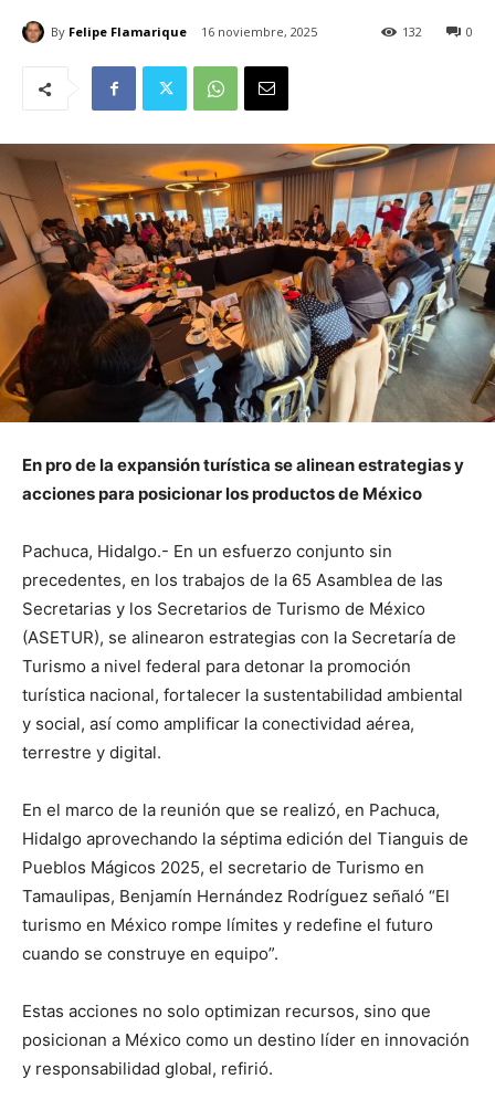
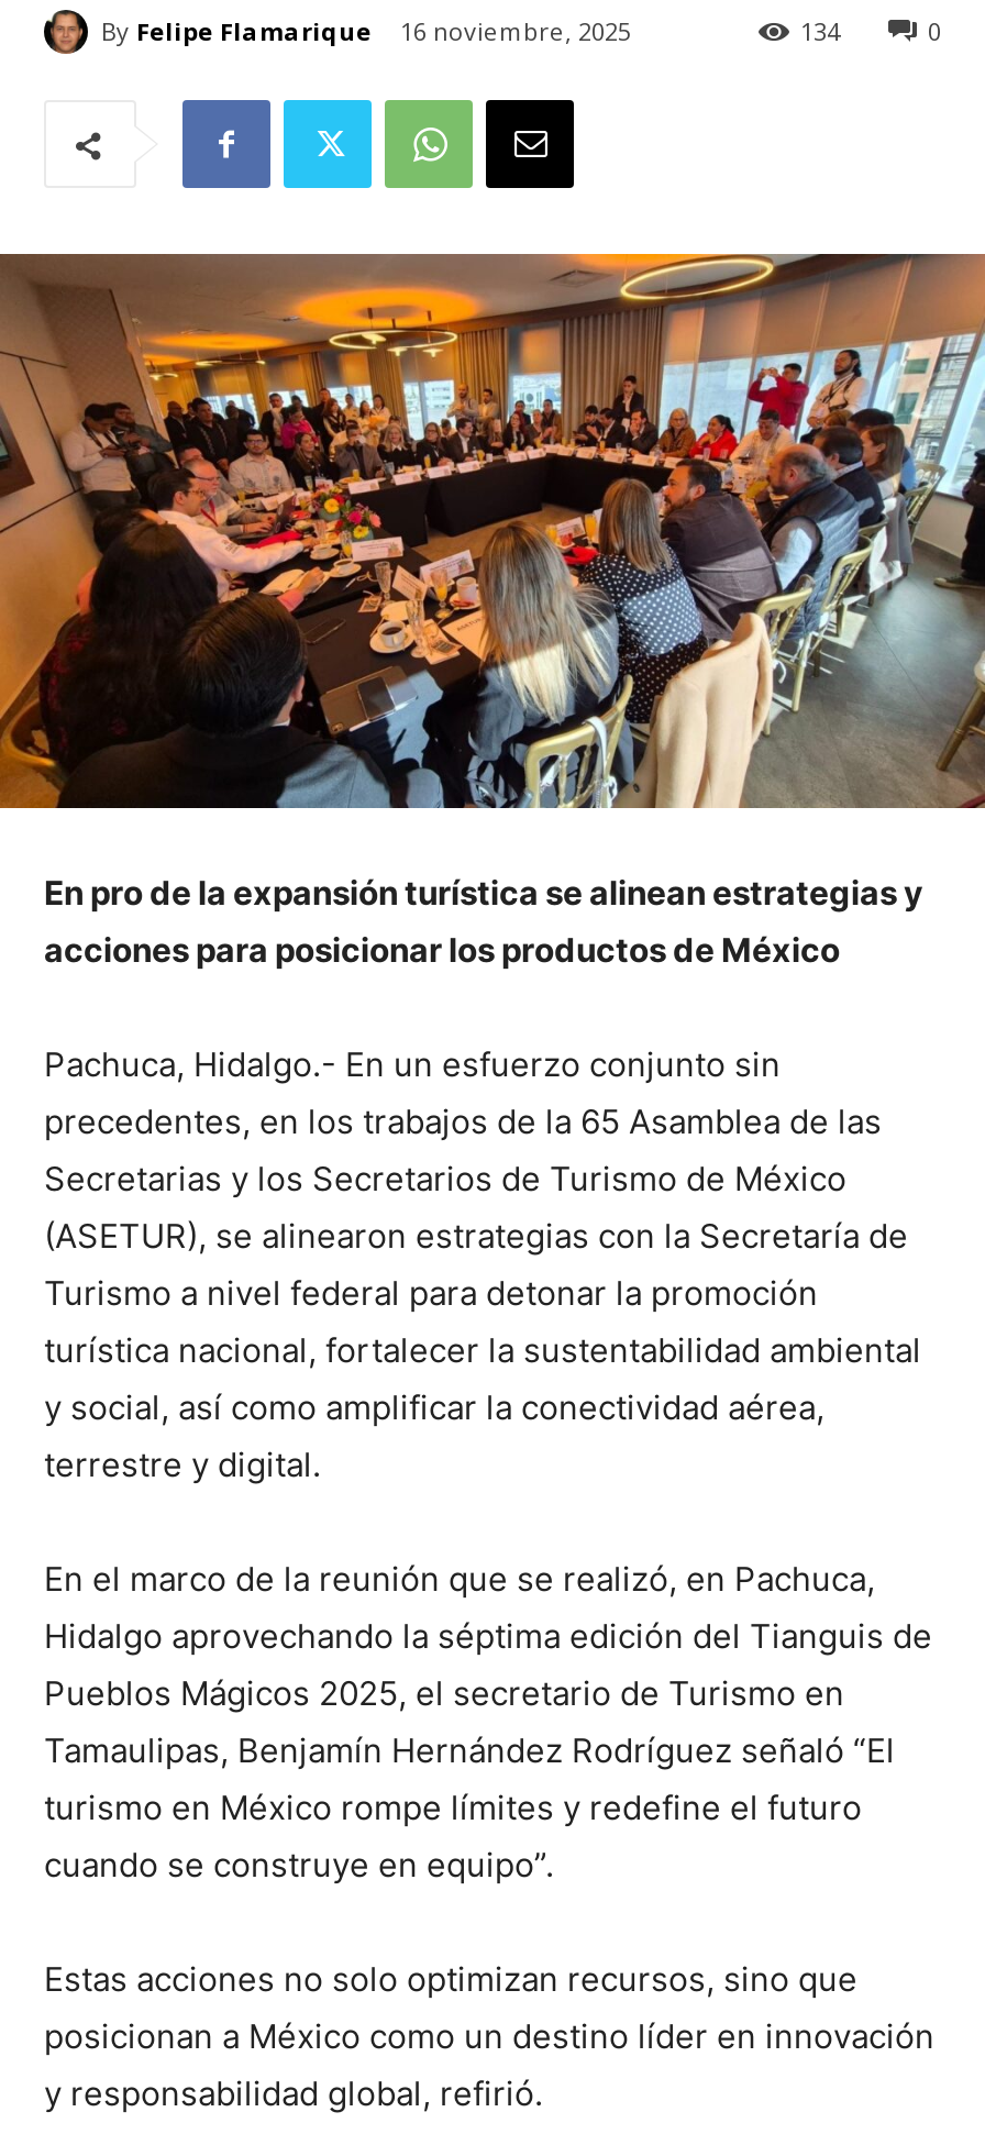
[402,23,422,40] 132 -> [800,15,840,47] 134

